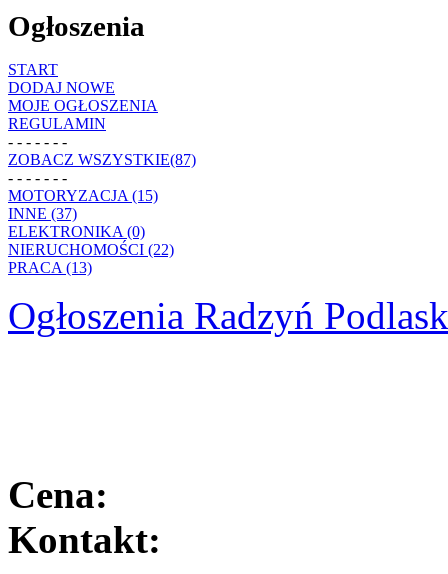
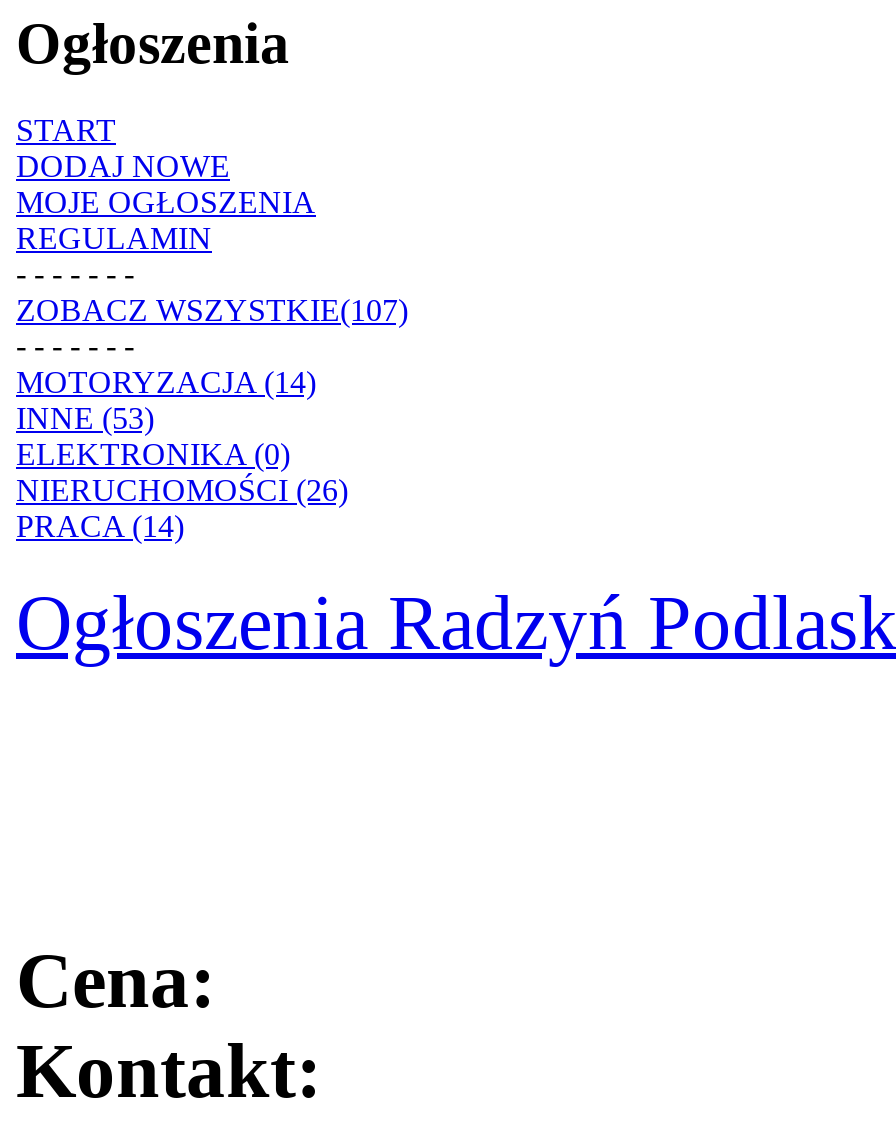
[8,151,196,168] ZOBACZ WSZYSTKIE(87) -> [16,294,408,328] ZOBACZ WSZYSTKIE(107)
[8,187,158,204] MOTORYZACJA (15) -> [16,366,316,400] MOTORYZACJA (14)
[8,205,77,222] INNE (37) -> [16,402,154,436] INNE (53)
[8,241,174,258] NIERUCHOMOŚCI (22) -> [16,474,348,508] NIERUCHOMOŚCI (26)
[8,259,92,276] PRACA (13) -> [16,510,184,544] PRACA (14)

